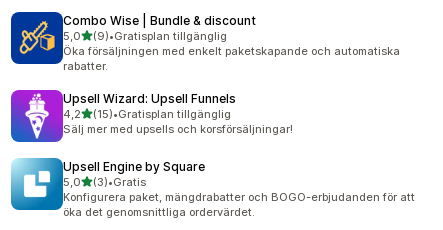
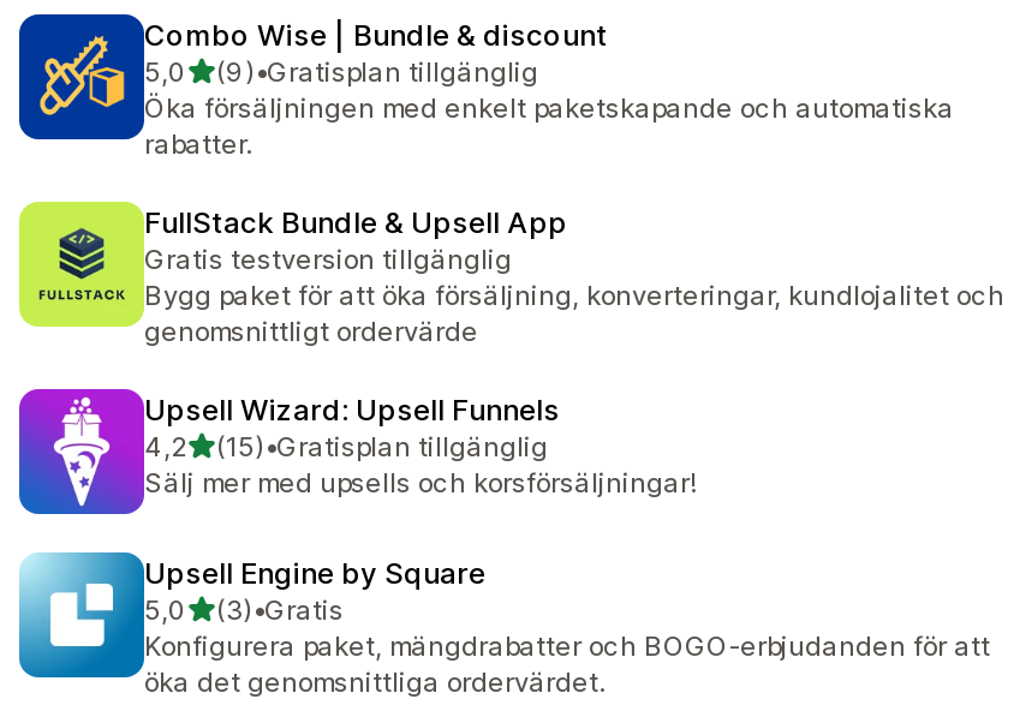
none -> [17,199,1004,348] [image] | FullStack Bundle & Upsell App | Gratis testversion tillgänglig | Bygg paket för att öka försäljning, konverteringar, kundlojalitet och | genomsnittligt ordervärde

